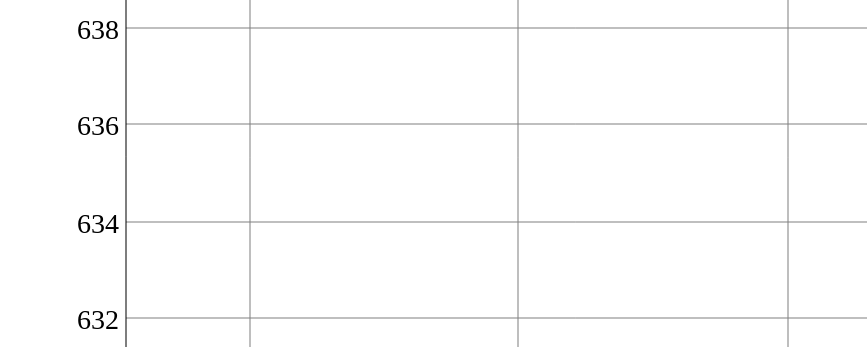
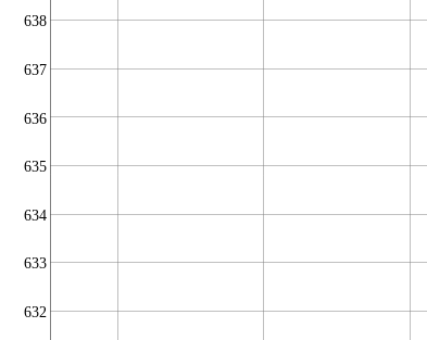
none -> [24,62,47,78] 637
none -> [24,159,47,175] 635
none -> [24,256,47,272] 633

